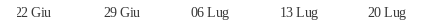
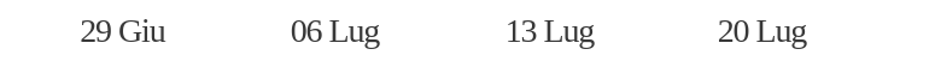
[15,5,51,20] 22 Giu -> none

